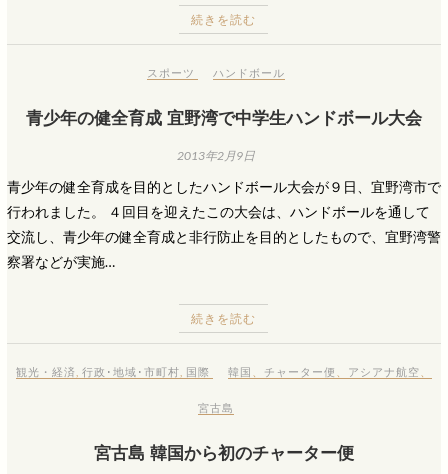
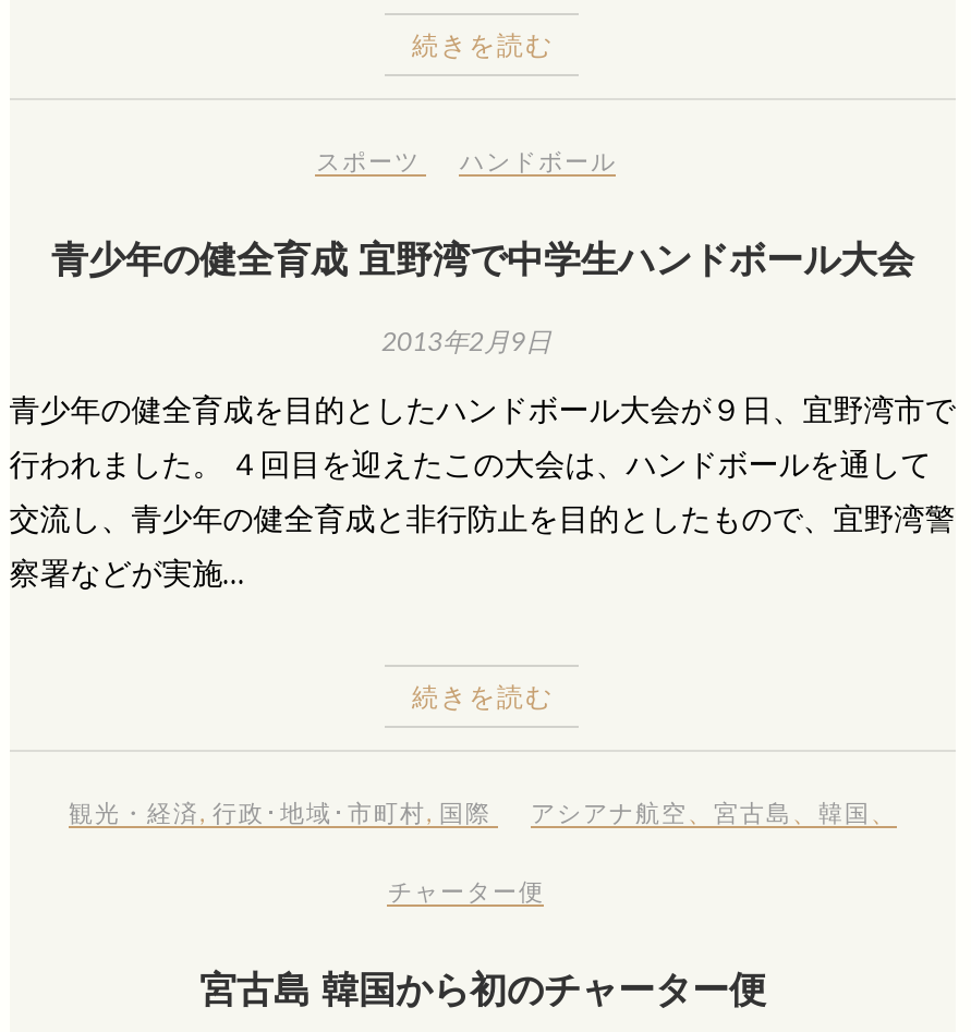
[228,365,432,378] 韓国、チャーター便、アシアナ航空、 -> [531,797,897,826] アシアナ航空、宮古島、韓国、
[198,401,234,414] 宮古島 -> [388,876,545,904] チャーター便

